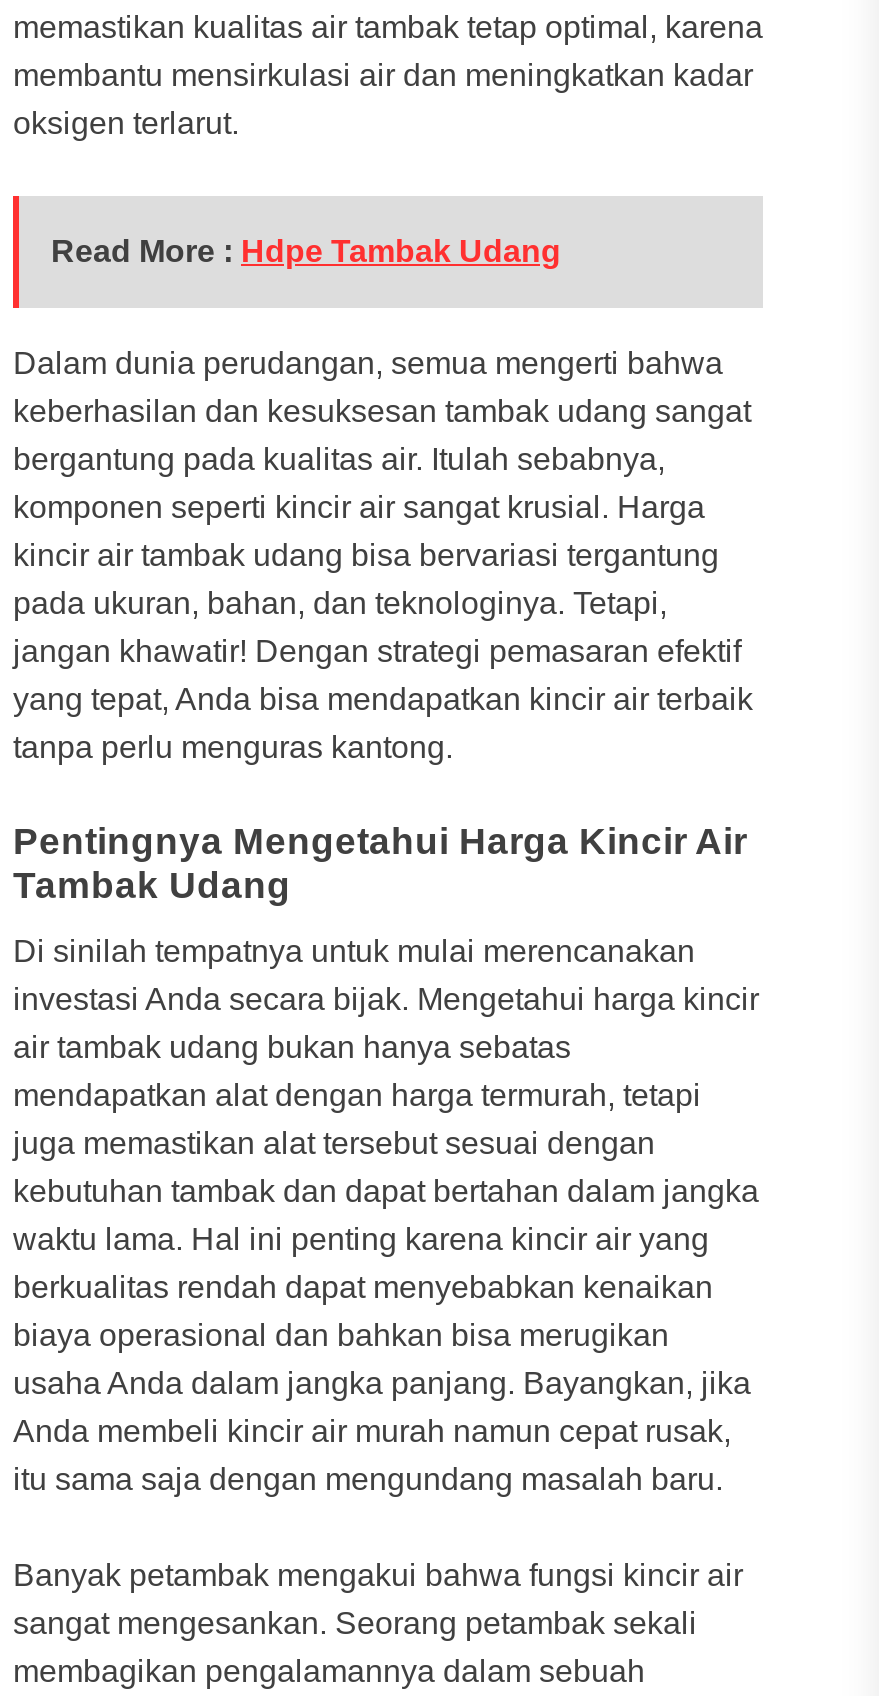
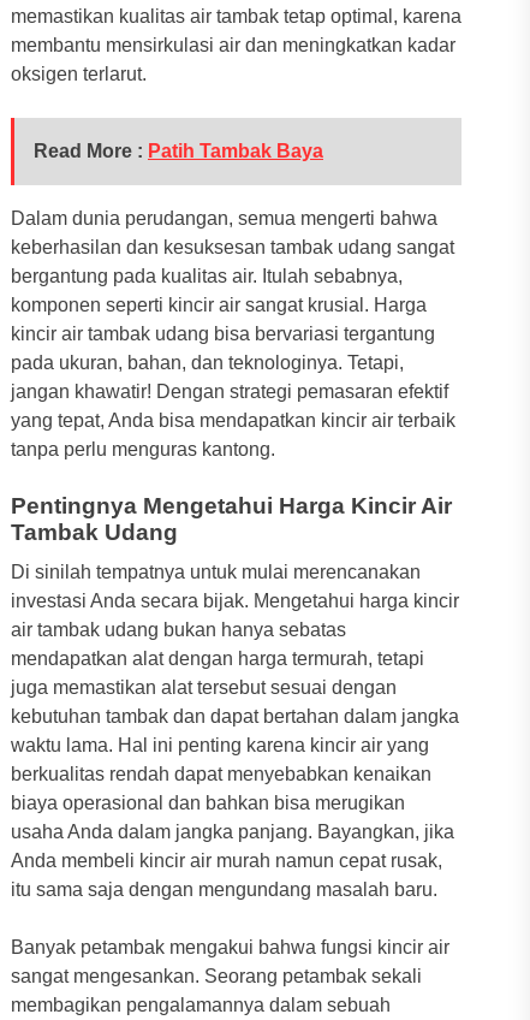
[51,234,561,268] Read More : Hdpe Tambak Udang -> [34,141,323,161] Read More : Patih Tambak Baya

